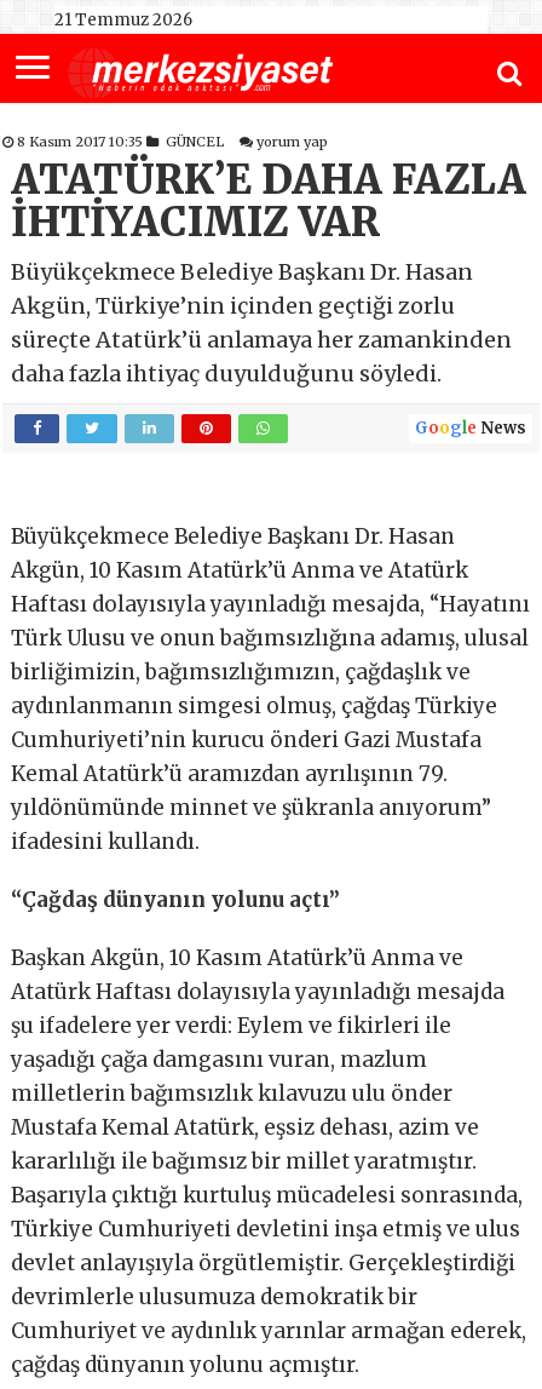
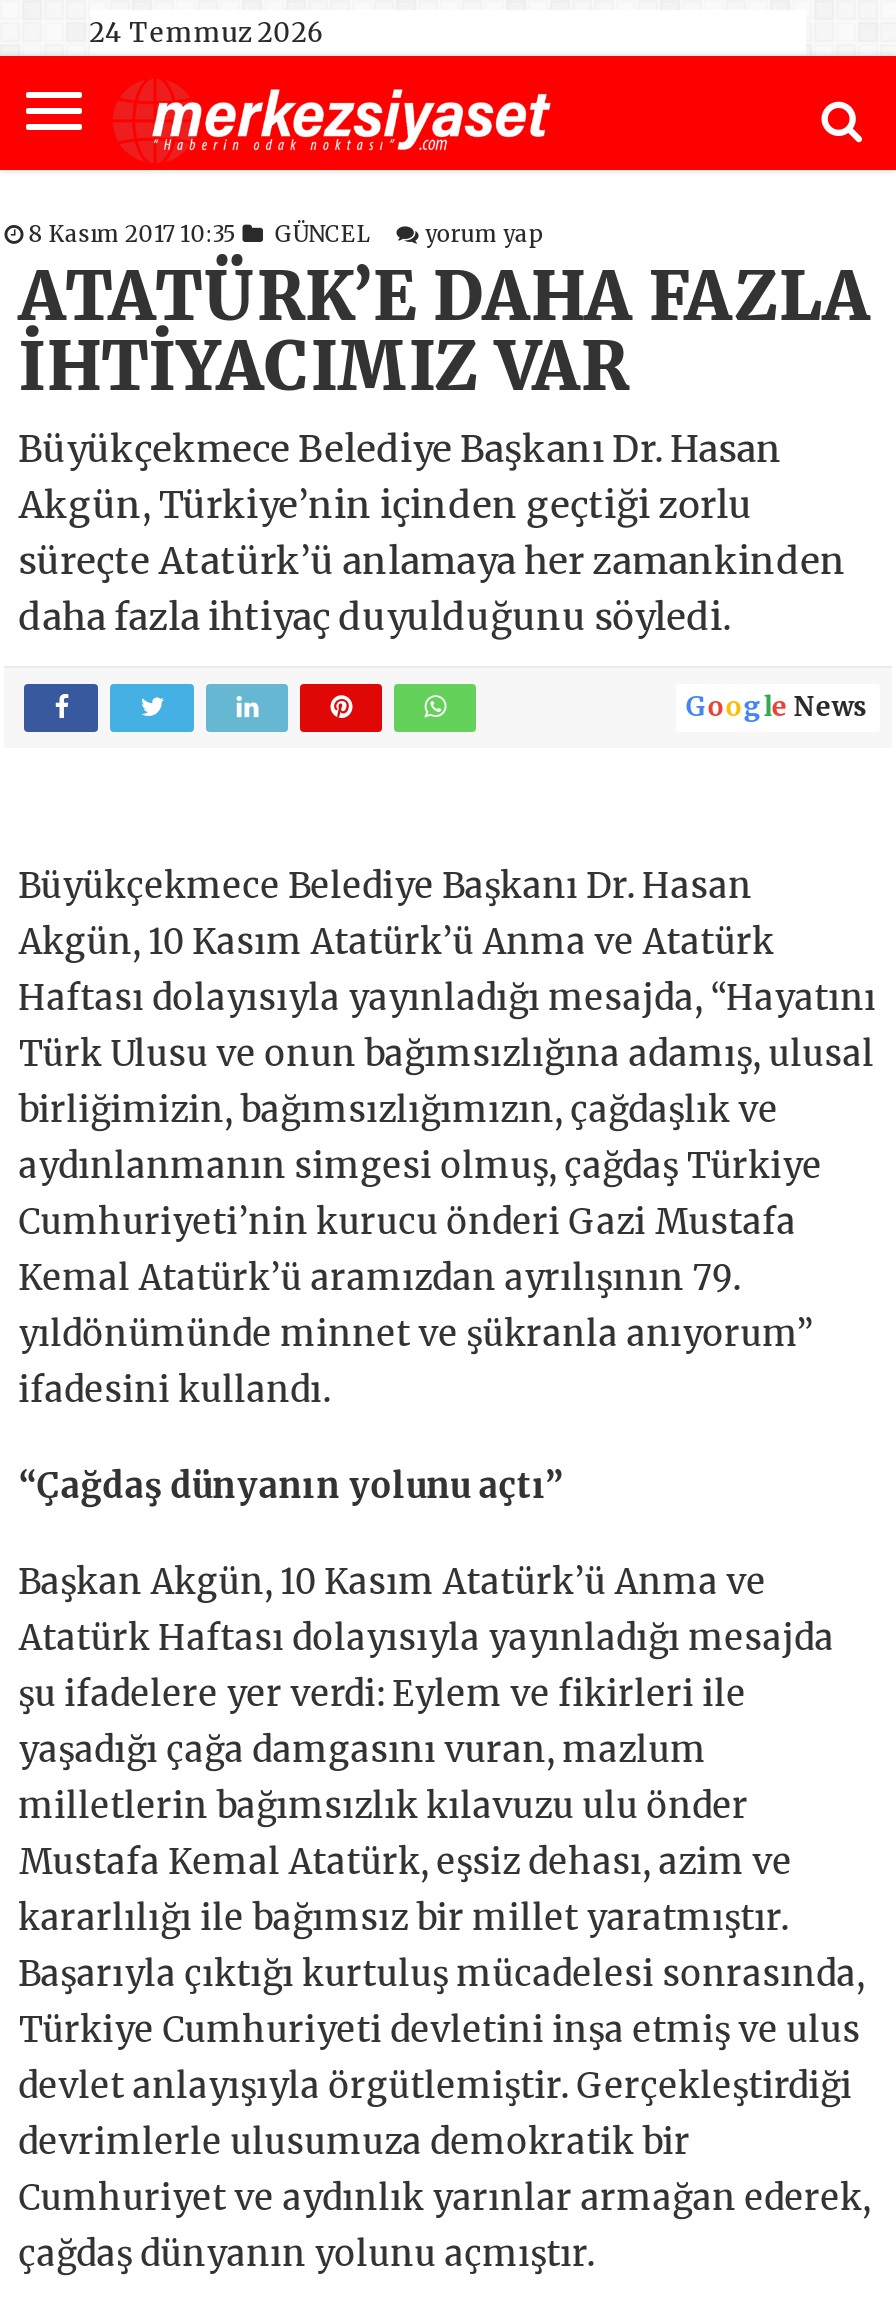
[54,10,192,30] 21 Temmuz 2026 -> [90,16,324,50] 24 Temmuz 2026

